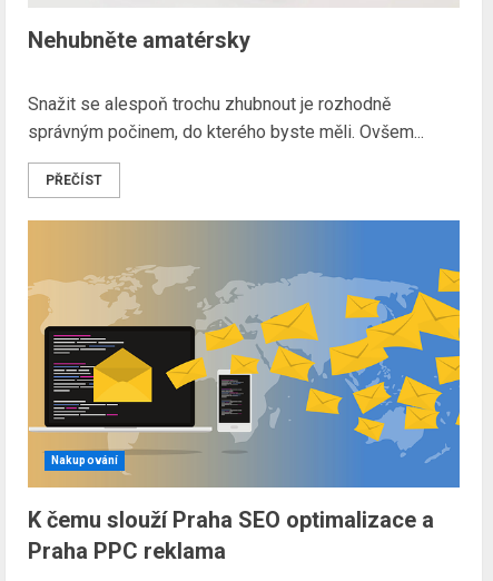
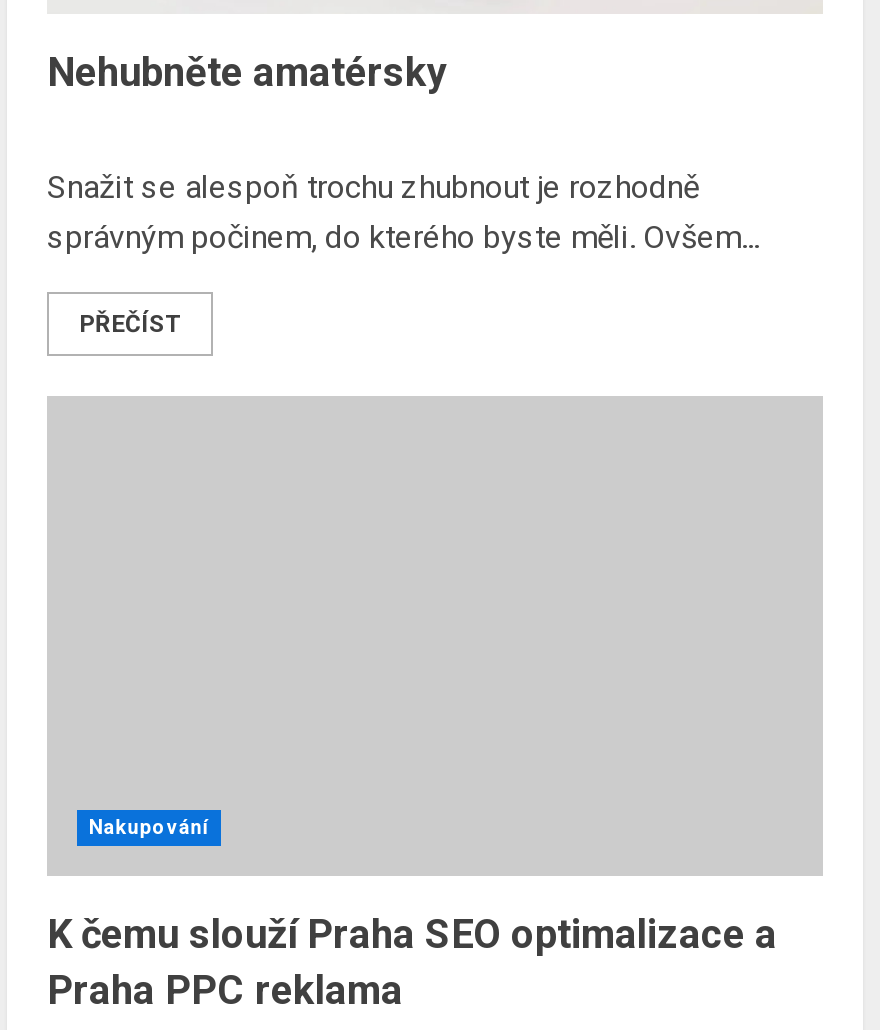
[28,220,461,488] [image] -> none

